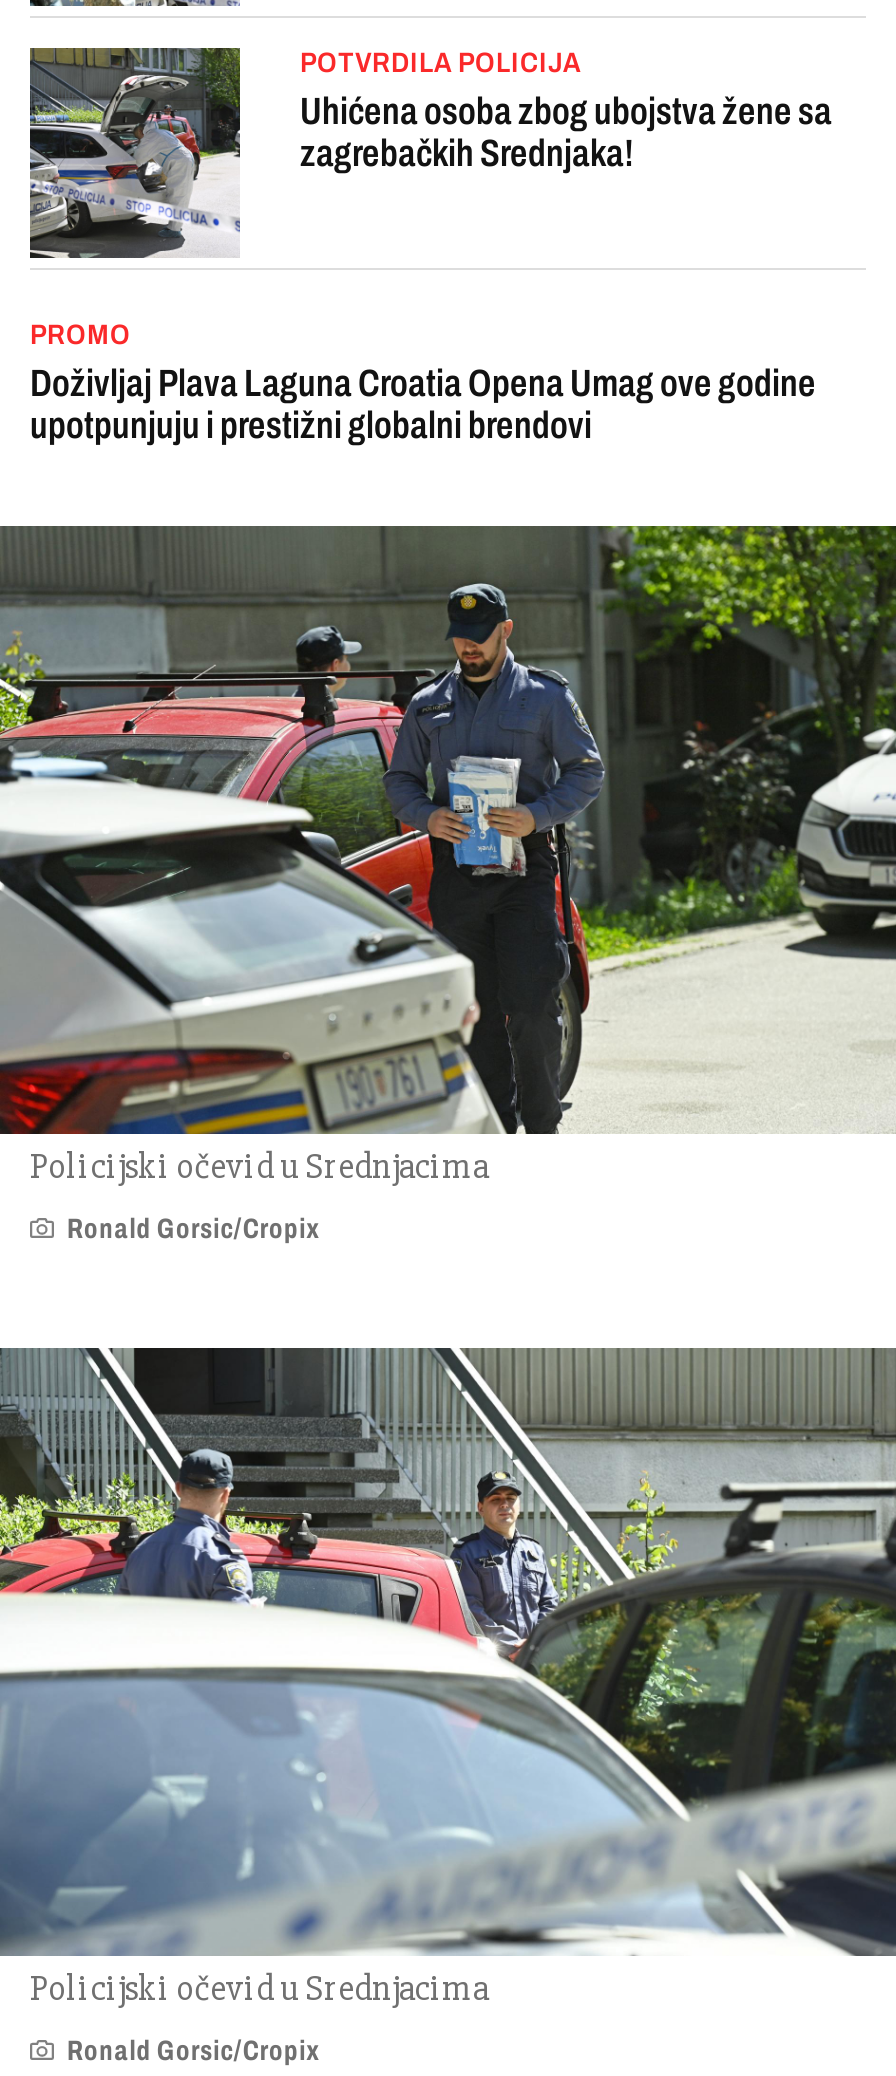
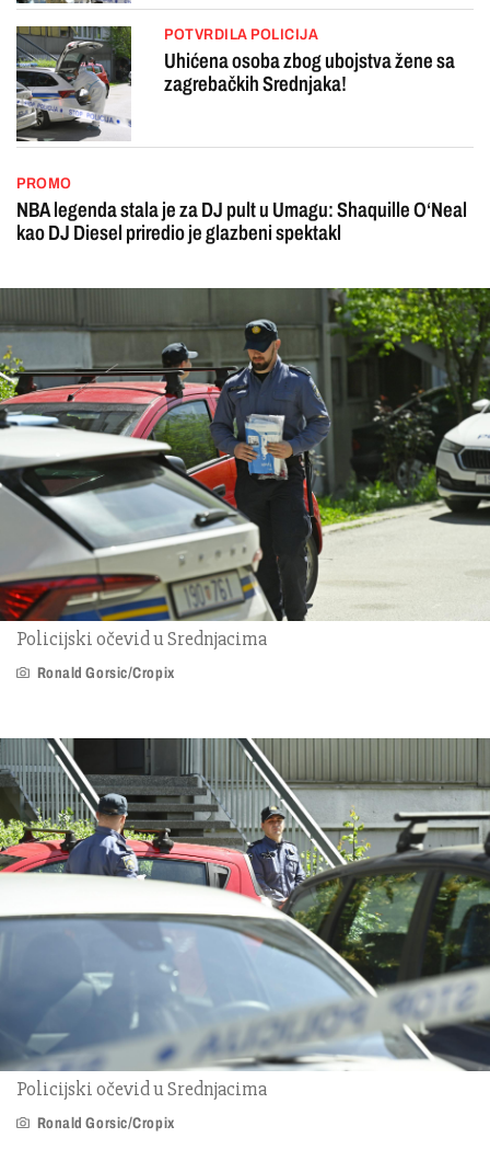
[30,362,816,446] Doživljaj Plava Laguna Croatia Opena Umag ove godine | upotpunjuju i prestižni globalni brendovi -> [16,198,467,244] NBA legenda stala je za DJ pult u Umagu: Shaquille O‘Neal | kao DJ Diesel priredio je glazbeni spektakl

